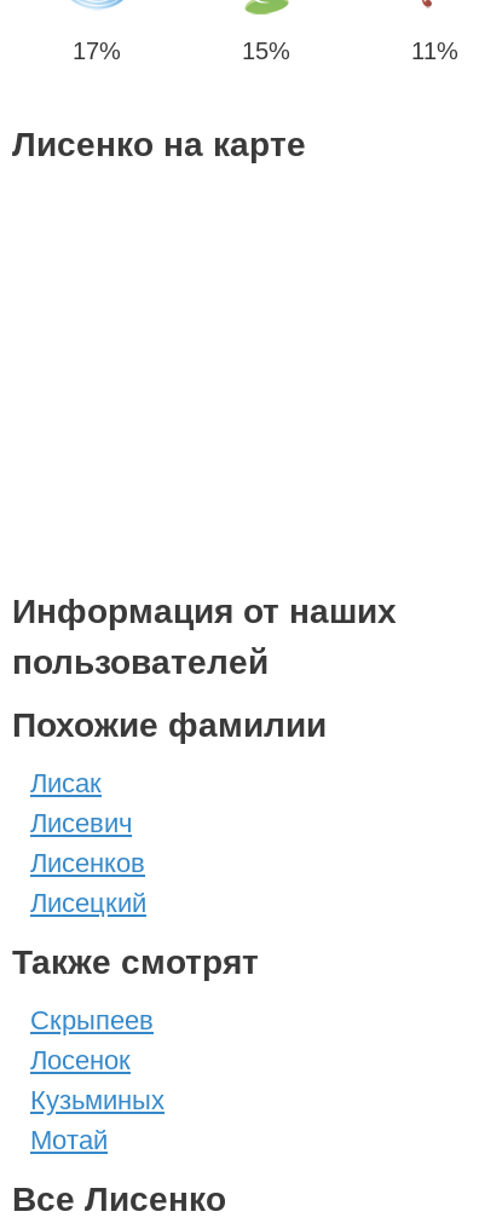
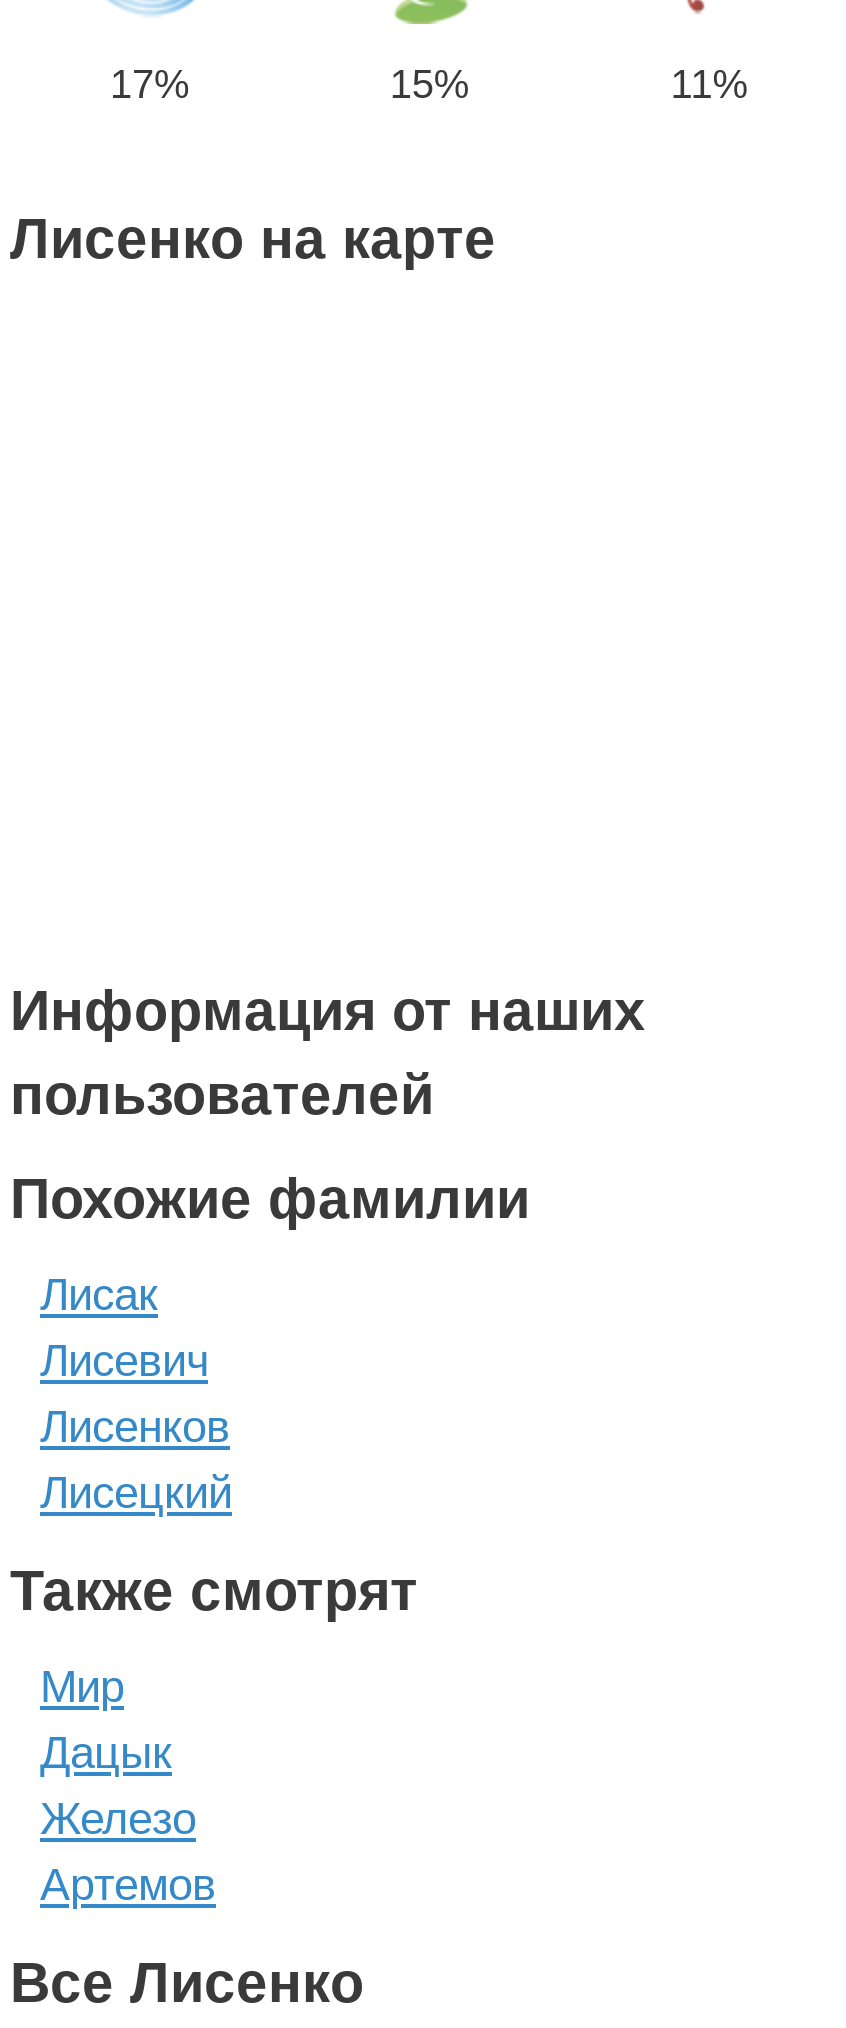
[30,1006,165,1156] Скрыпеев | Лосенок | Кузьминых | Мотай -> [40,1663,216,1911] Мир | Дацык | Железо | Артемов

